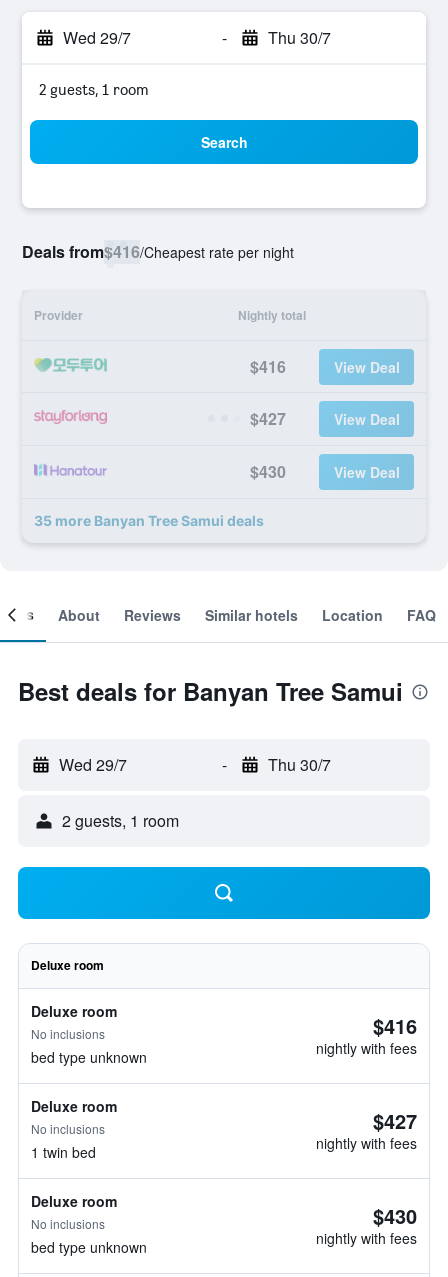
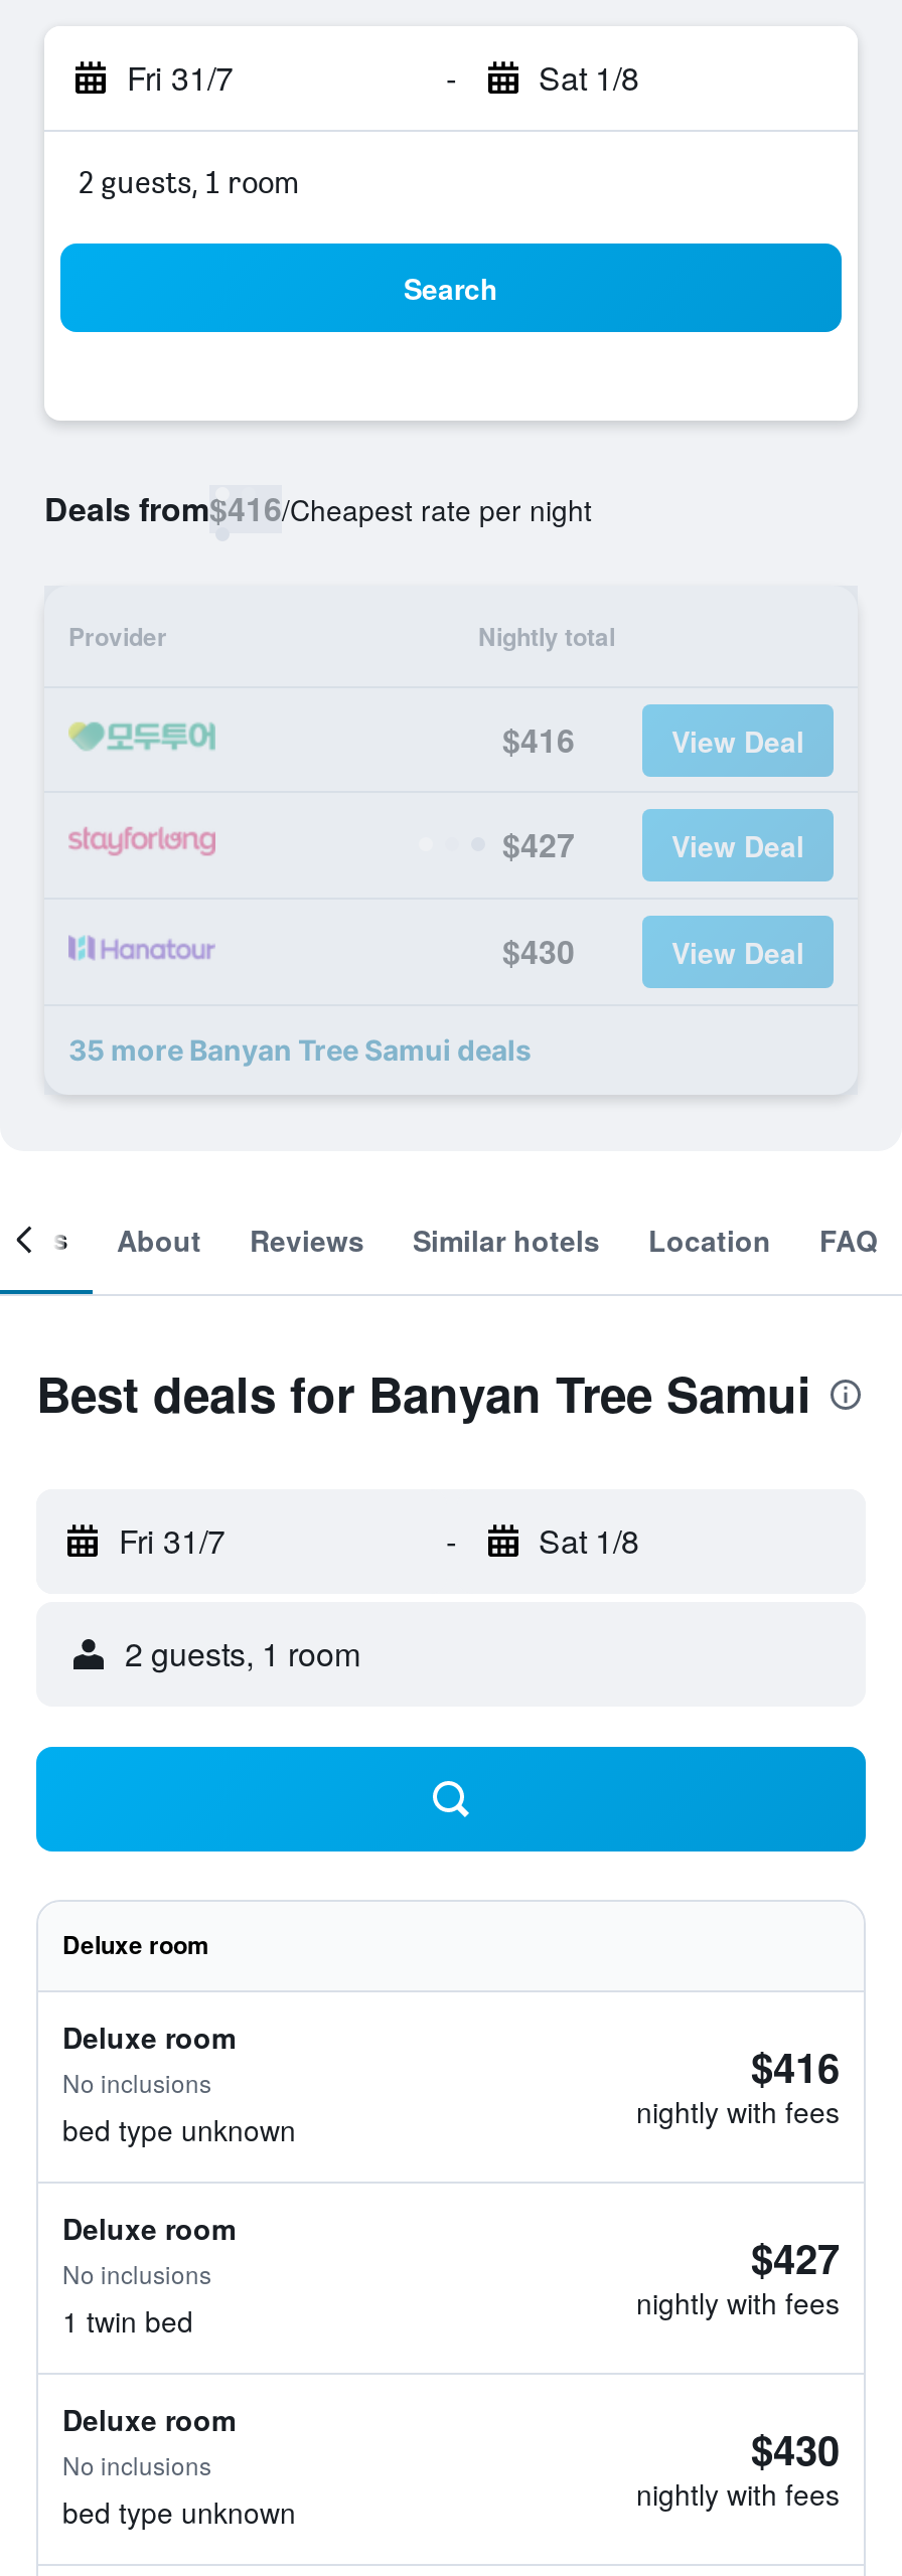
[63,26,131,49] Wed 29/7 -> [127,54,234,101] Fri 31/7
[267,26,330,49] Thu 30/7 -> [539,54,639,101] Sat 1/8
[59,753,127,776] Wed 29/7 -> [119,1517,225,1564] Fri 31/7
[267,753,330,776] Thu 30/7 -> [539,1517,639,1564] Sat 1/8

